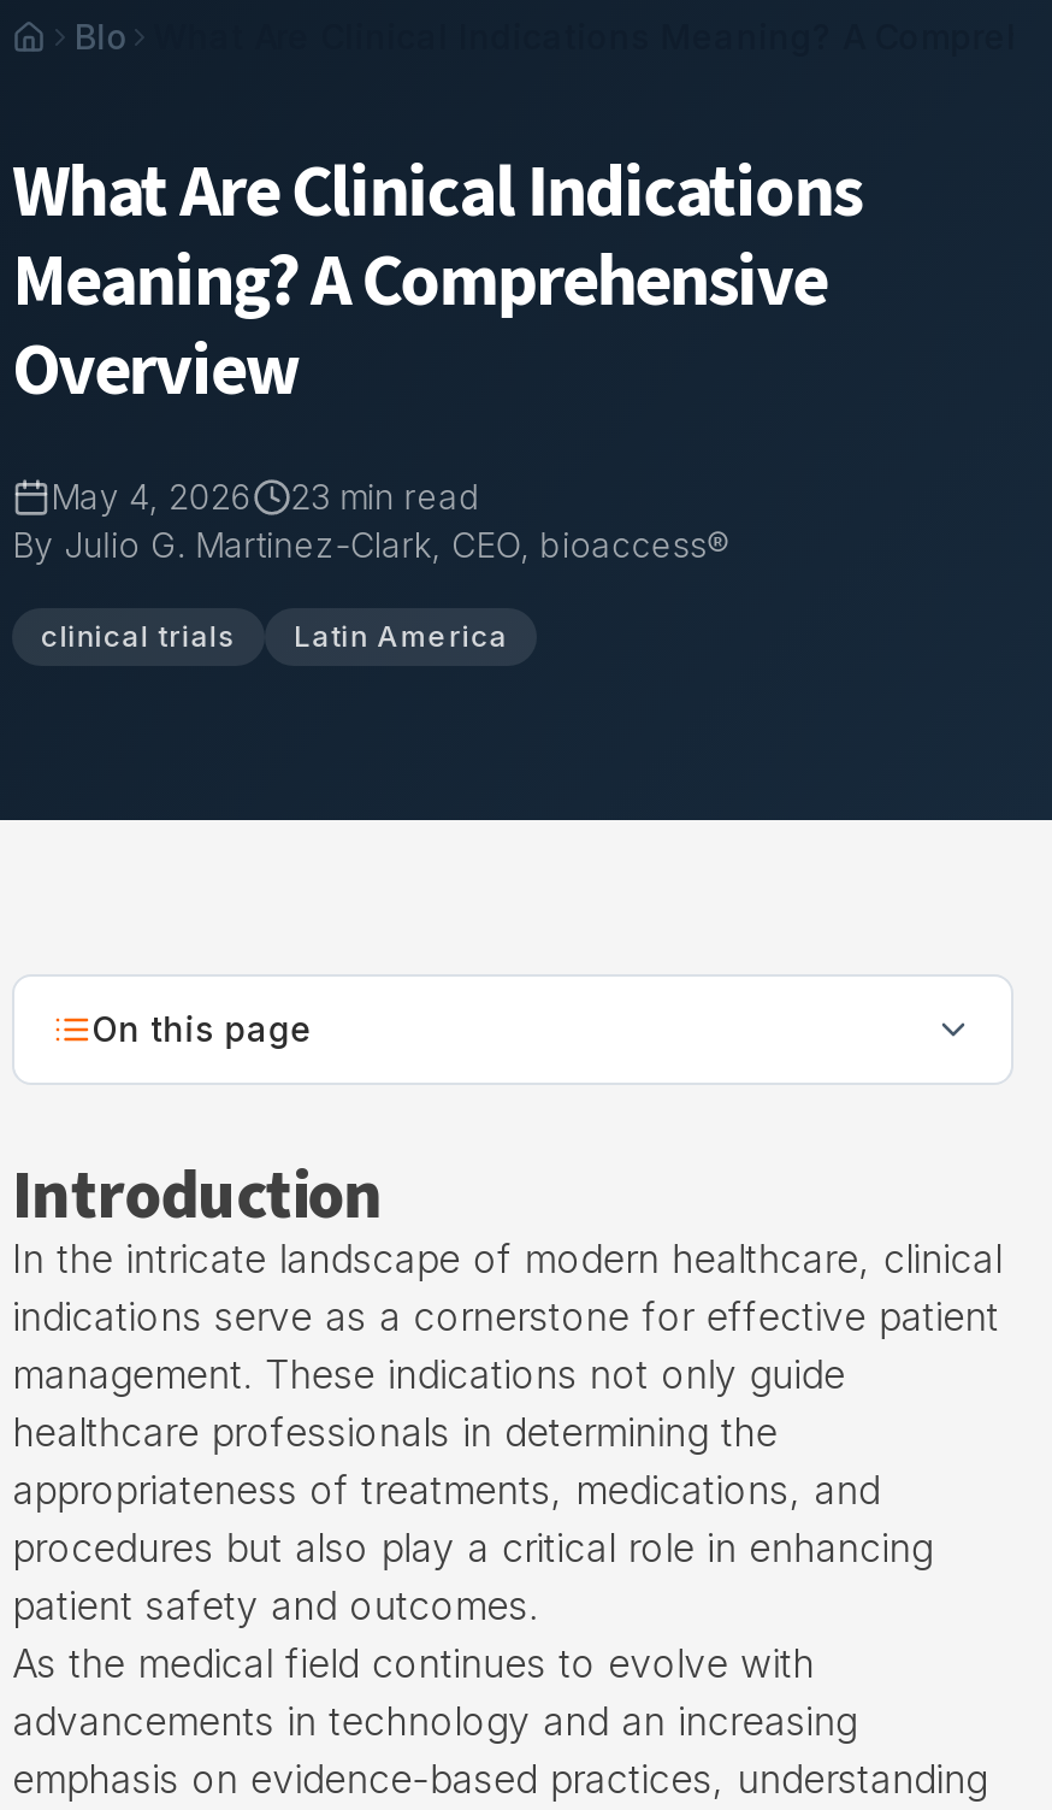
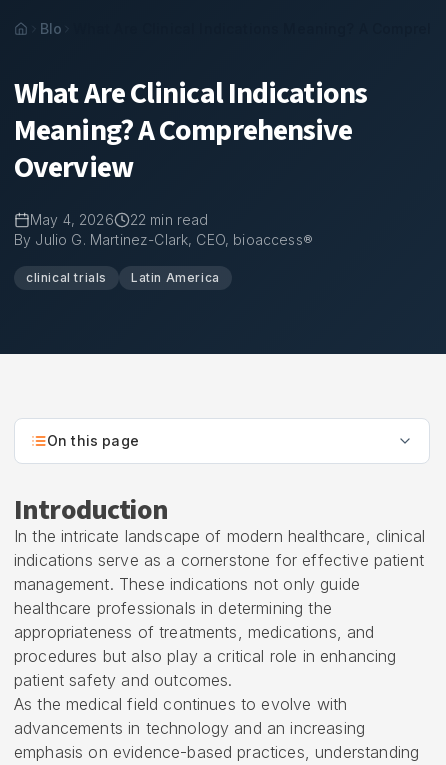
[51,476,480,517] May 4, 2026 23 min read -> [30,211,208,228] May 4, 2026 22 min read

